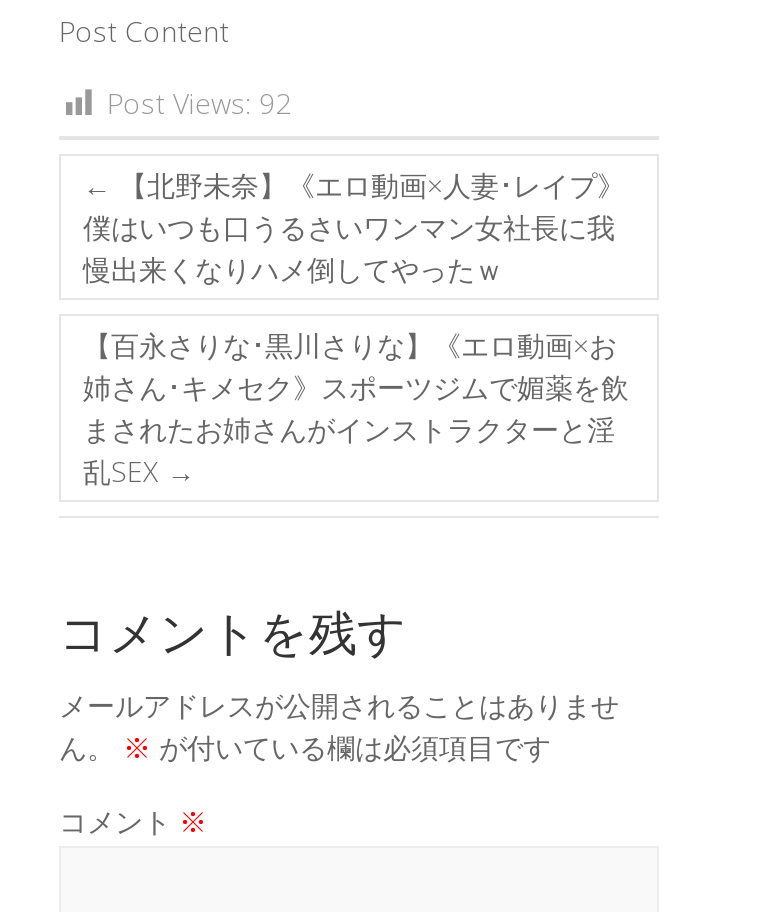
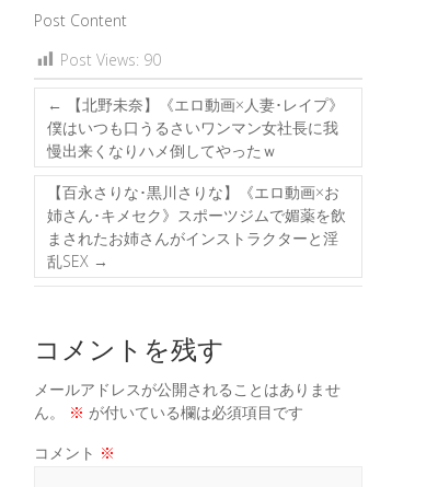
[107,84,291,122] Post Views: 92 -> [60,49,161,70] Post Views: 90

